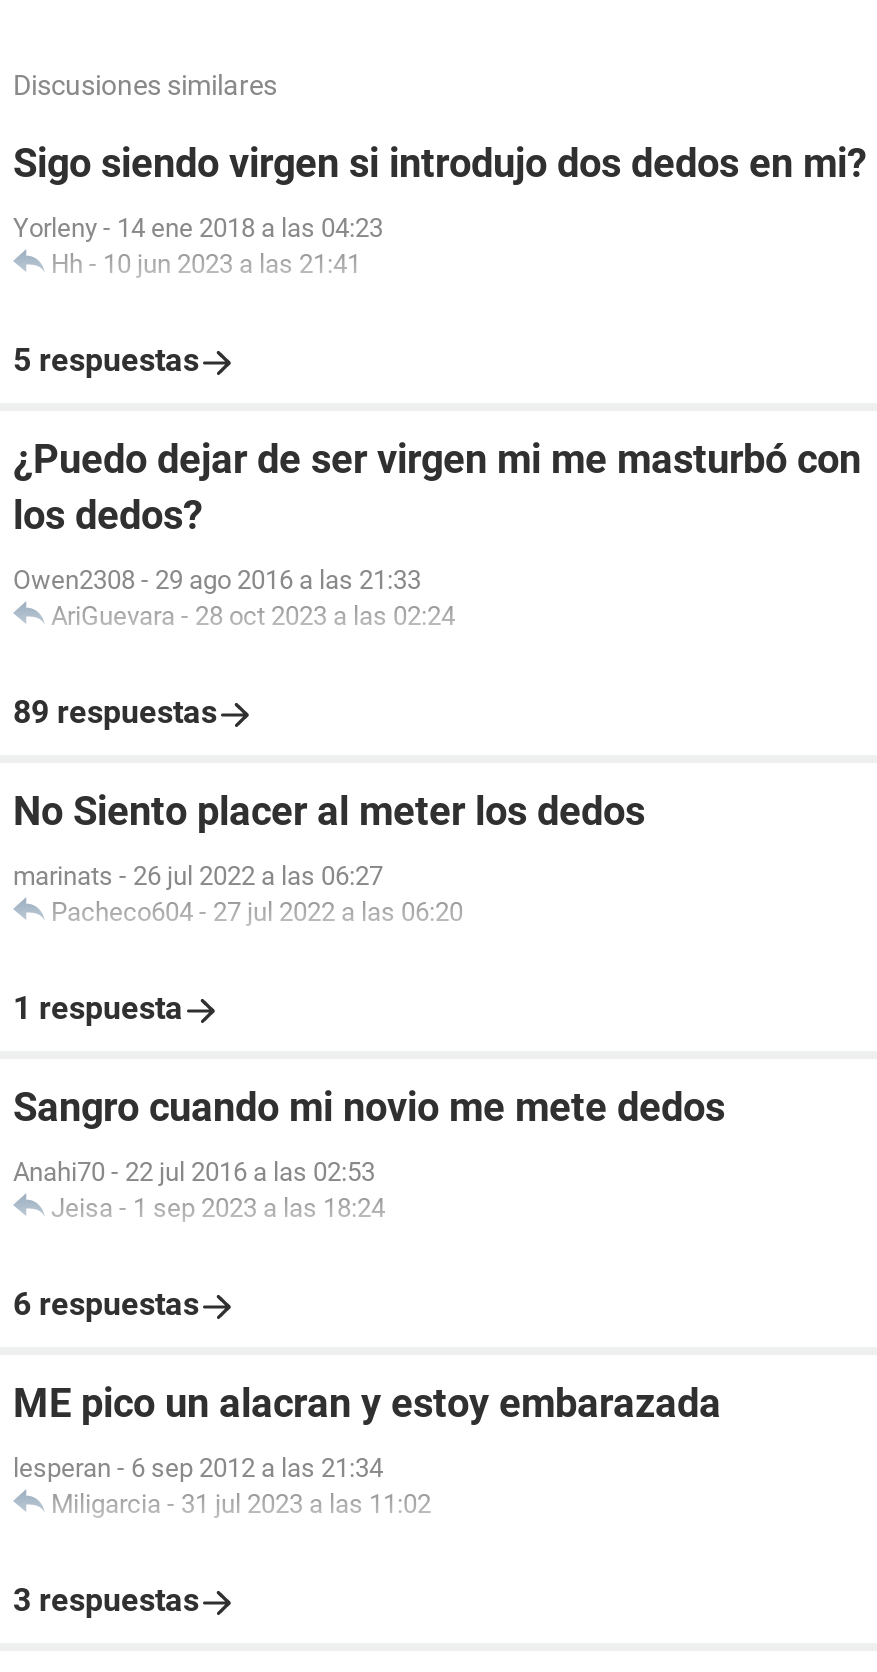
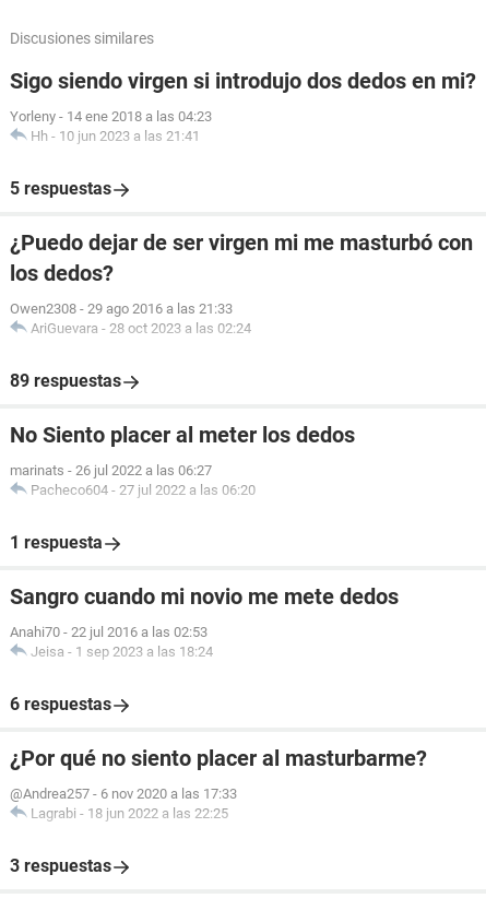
[13,1379,721,1427] ME pico un alacran y estoy embarazada -> [10,745,427,771] ¿Por qué no siento placer al masturbarme?
[13,1453,431,1519] lesperan - 6 sep 2012 a las 21:34 | Miligarcia - 31 jul 2023 a las 11:02 -> [10,785,237,822] @Andrea257 - 6 nov 2020 a las 17:33 | Lagrabi - 18 jun 2022 a las 22:25

